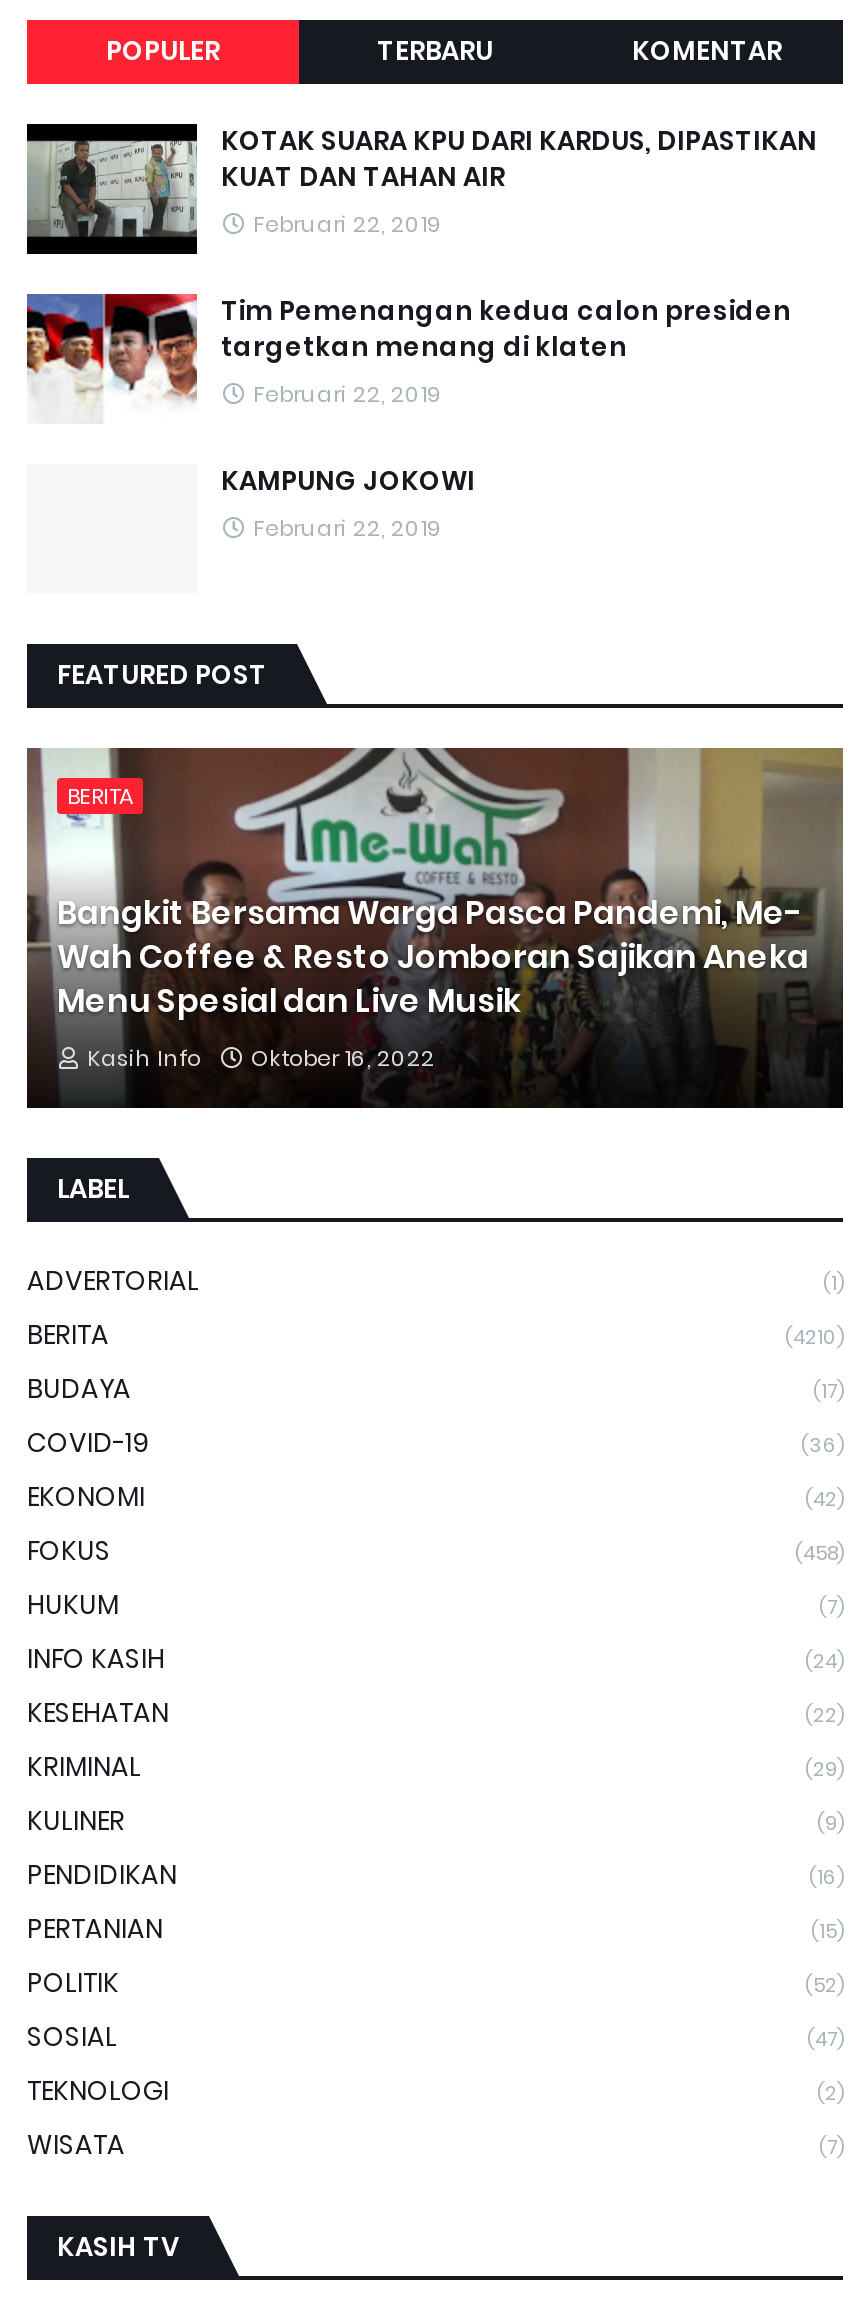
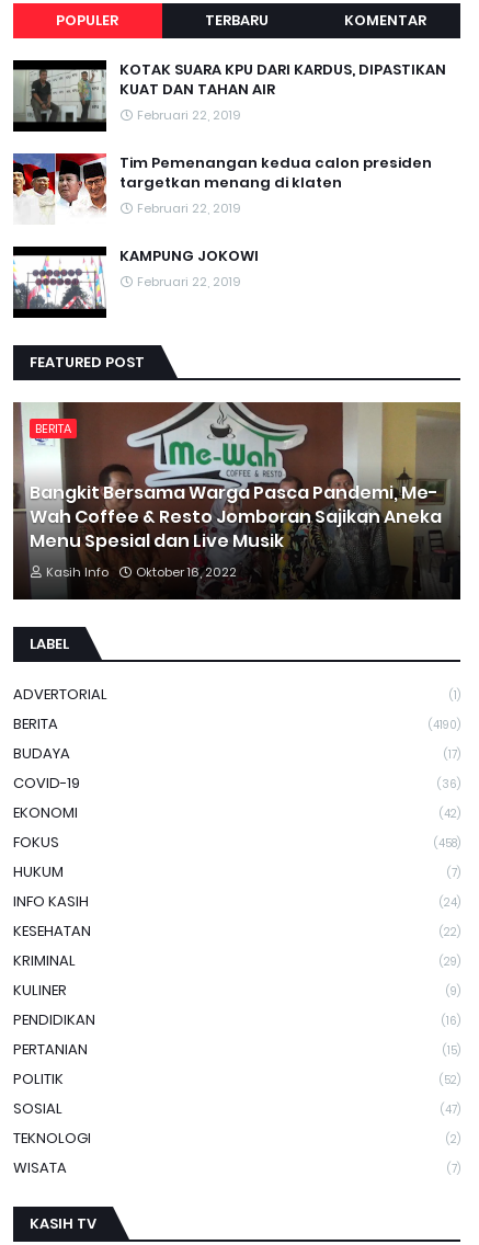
none -> [12,245,107,319] [image]
[785,1322,843,1352] (4210) -> [429,717,460,733] (4190)

